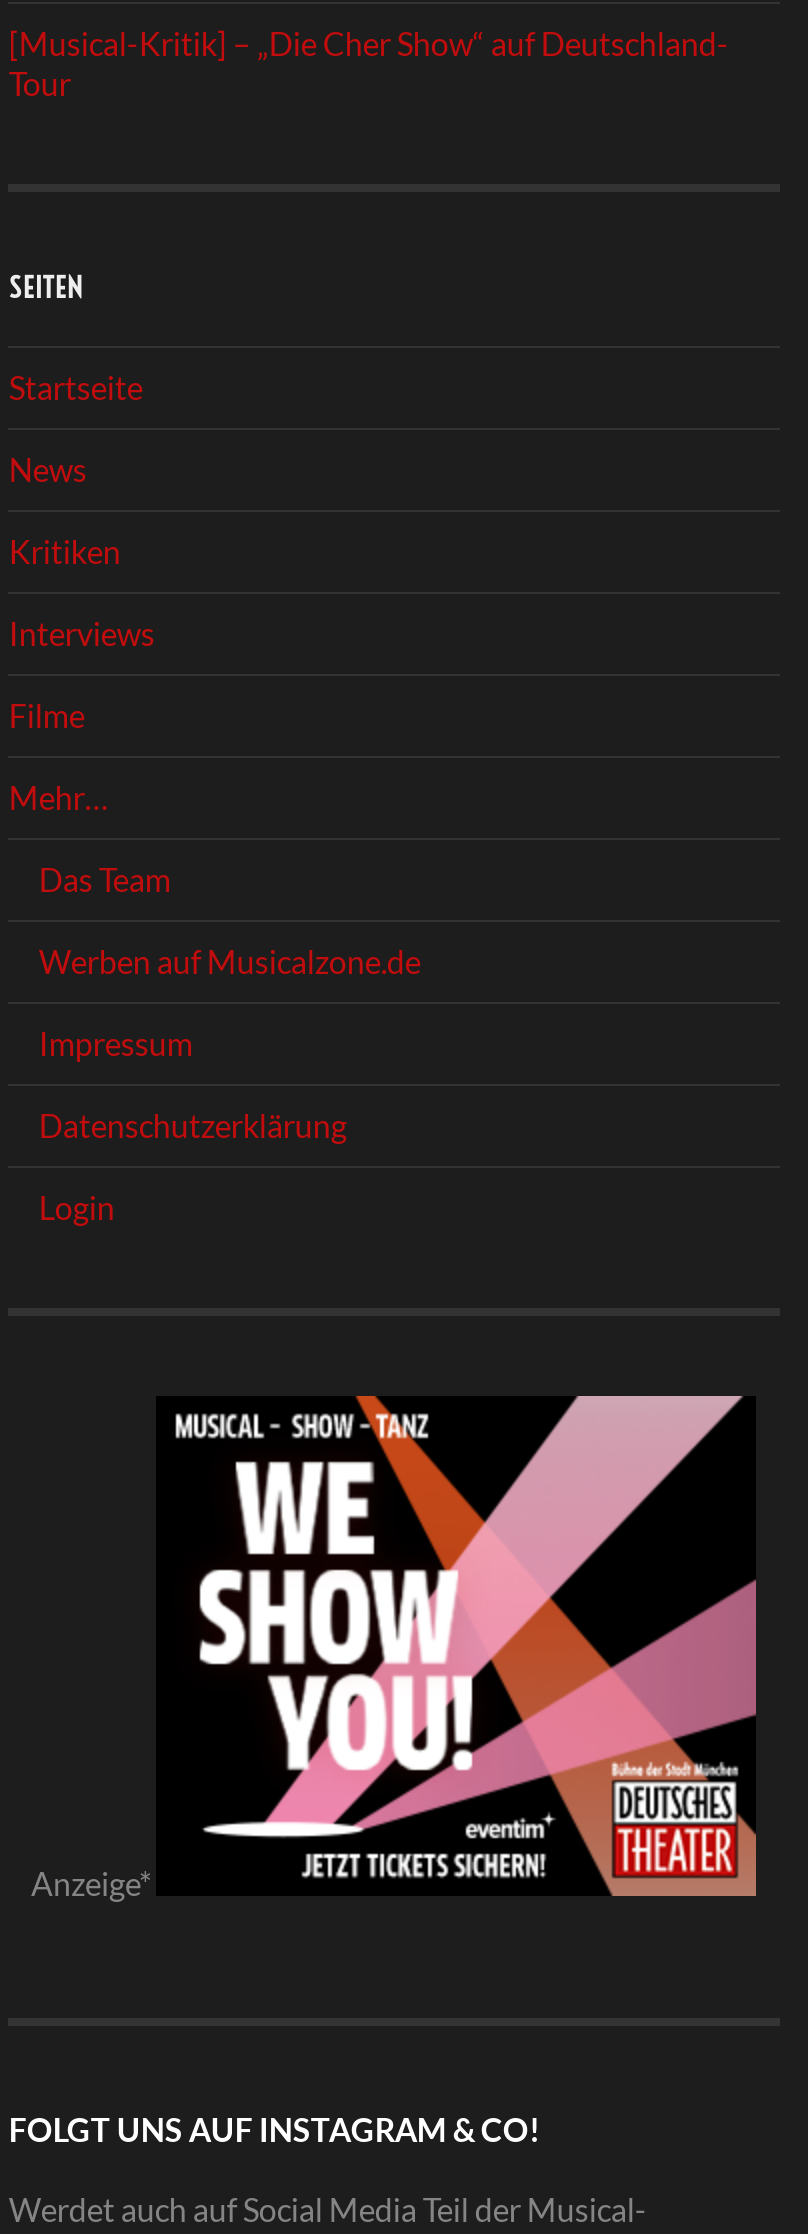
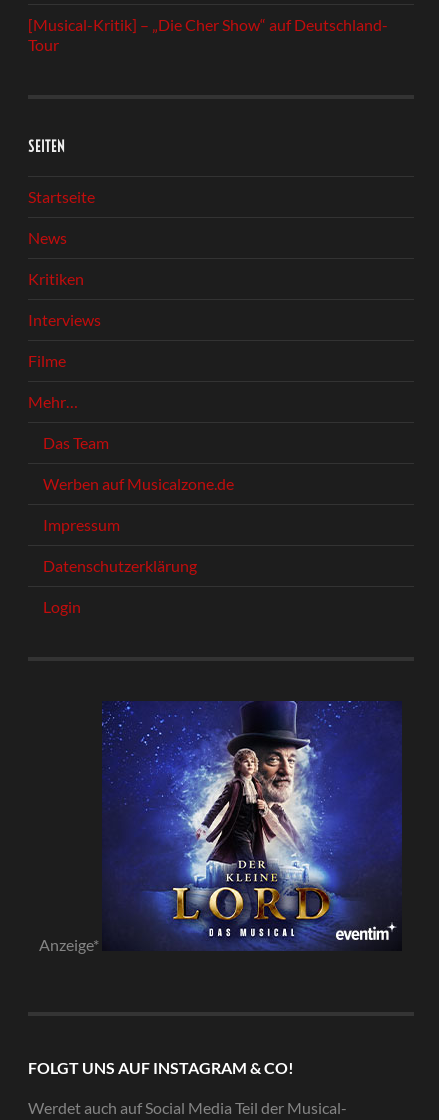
[156,1394,758,1898] [image] -> [101,700,403,952] [image]

